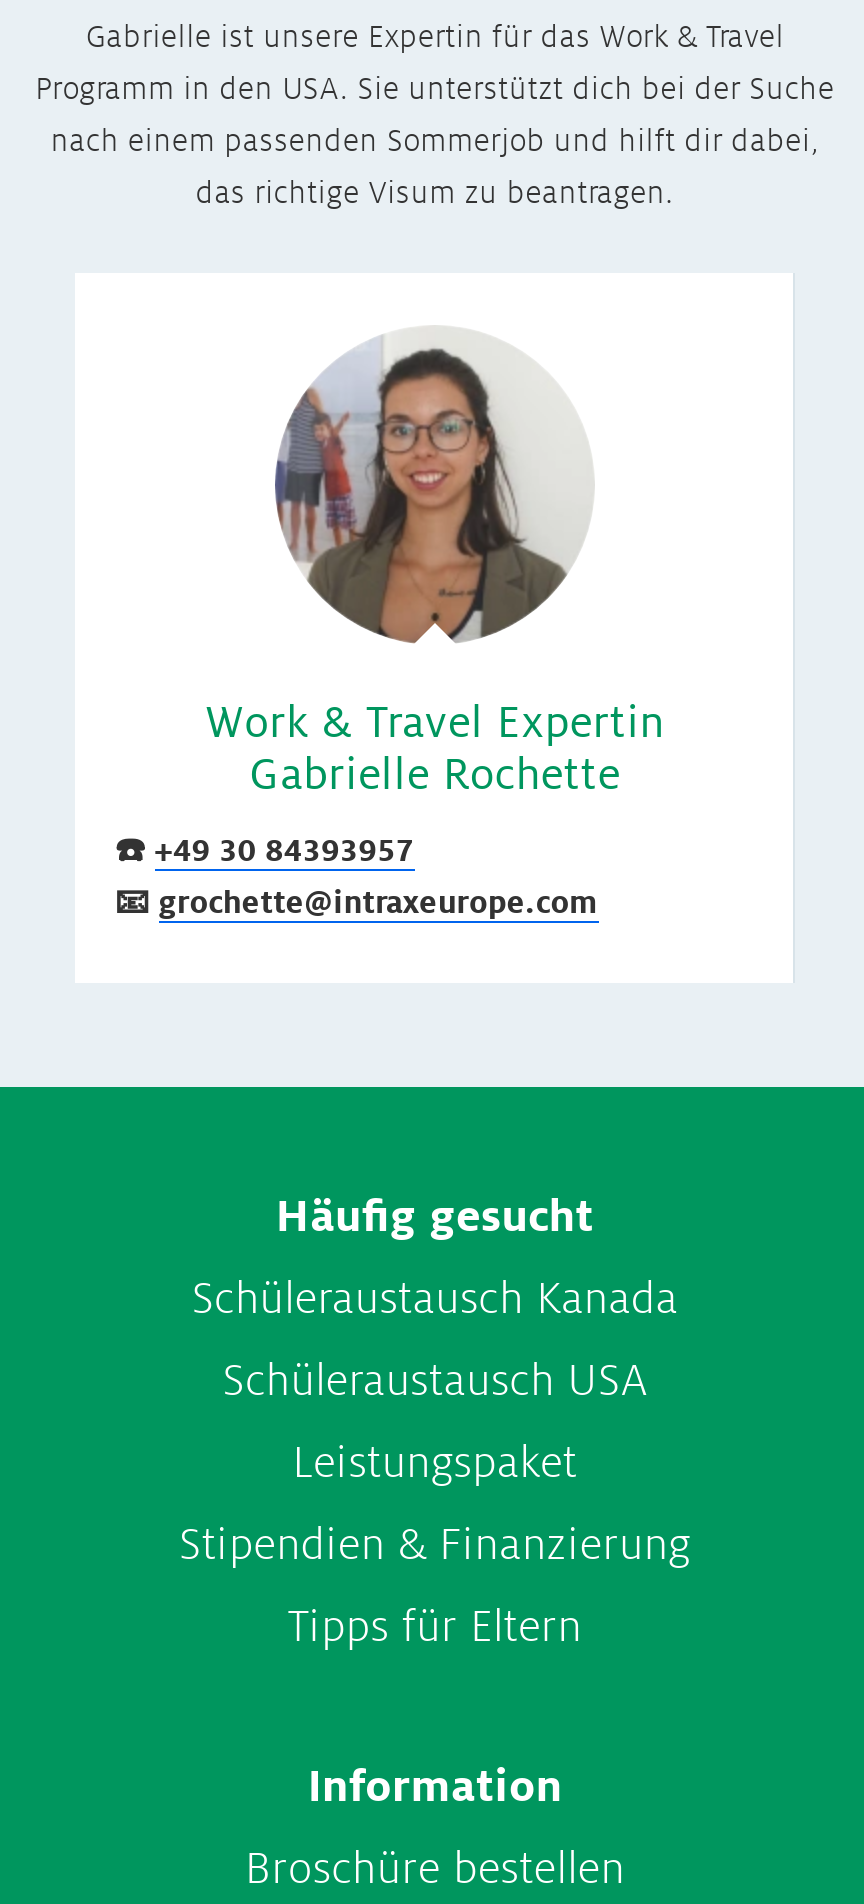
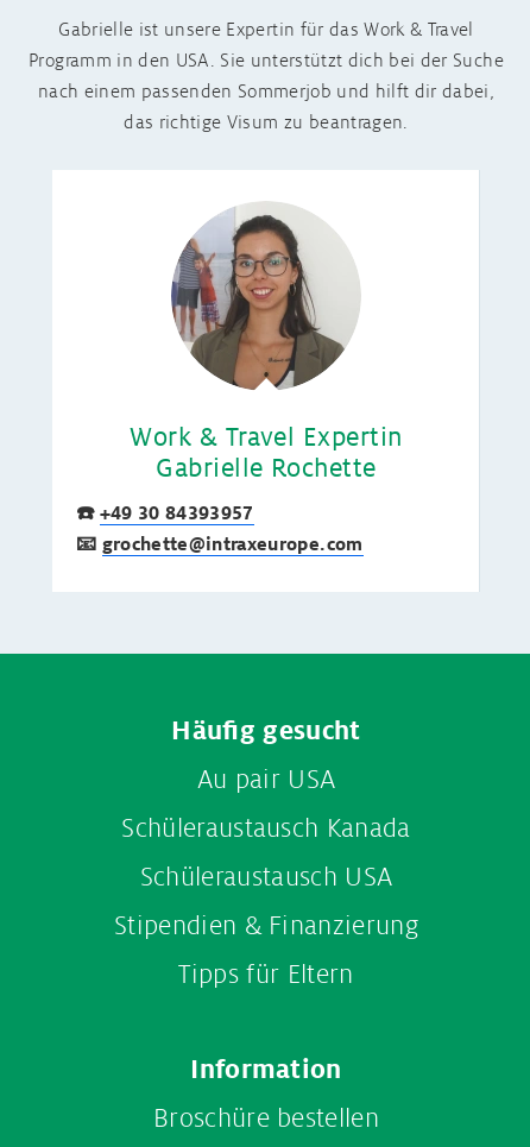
moved [192,1274,678,1404] -> [122,814,411,891]: Schüleraustausch Kanada | Schüleraustausch USA
none -> [197,765,335,793] Au pair USA
[293,1438,577,1486] Leistungspaket -> none

